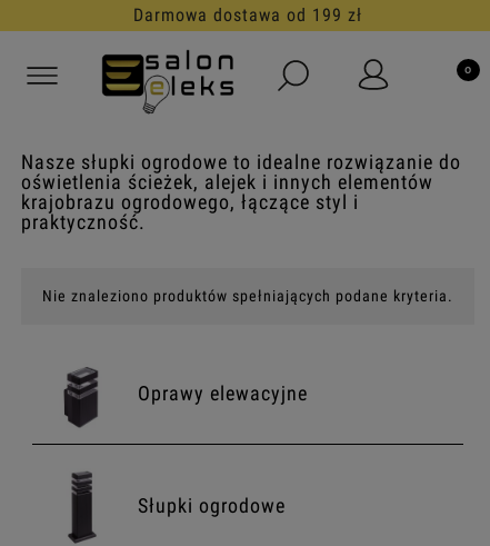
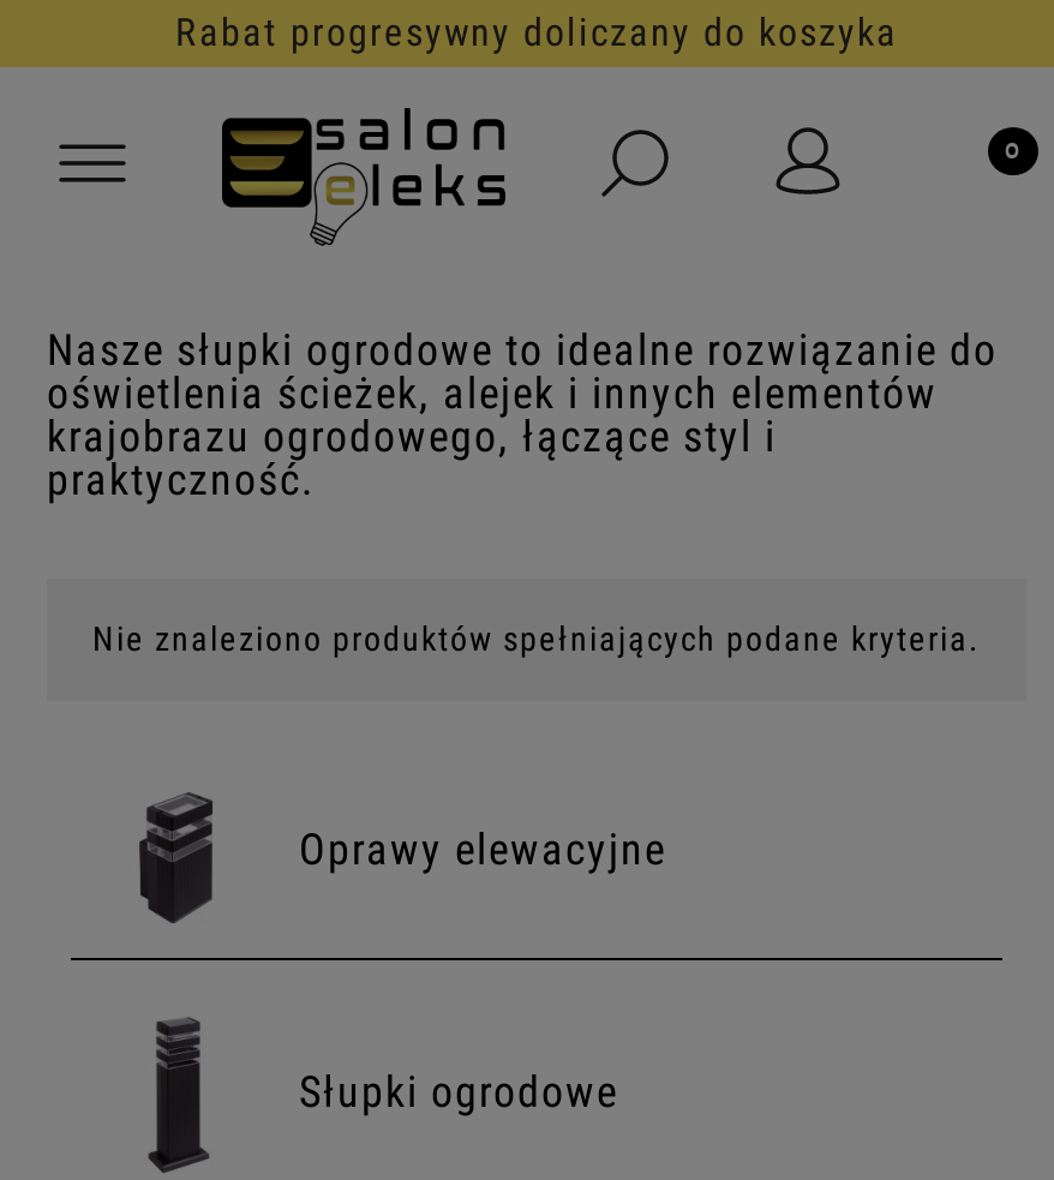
[133,4,362,26] Darmowa dostawa od 199 zł -> [175,10,898,55] Rabat progresywny doliczany do koszyka

